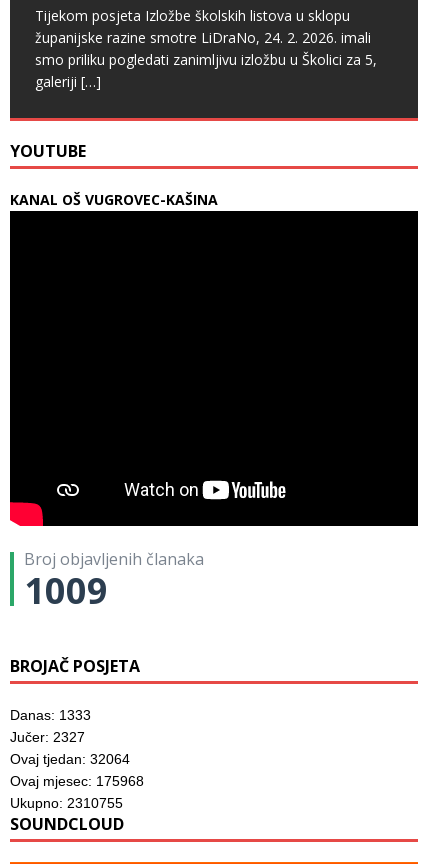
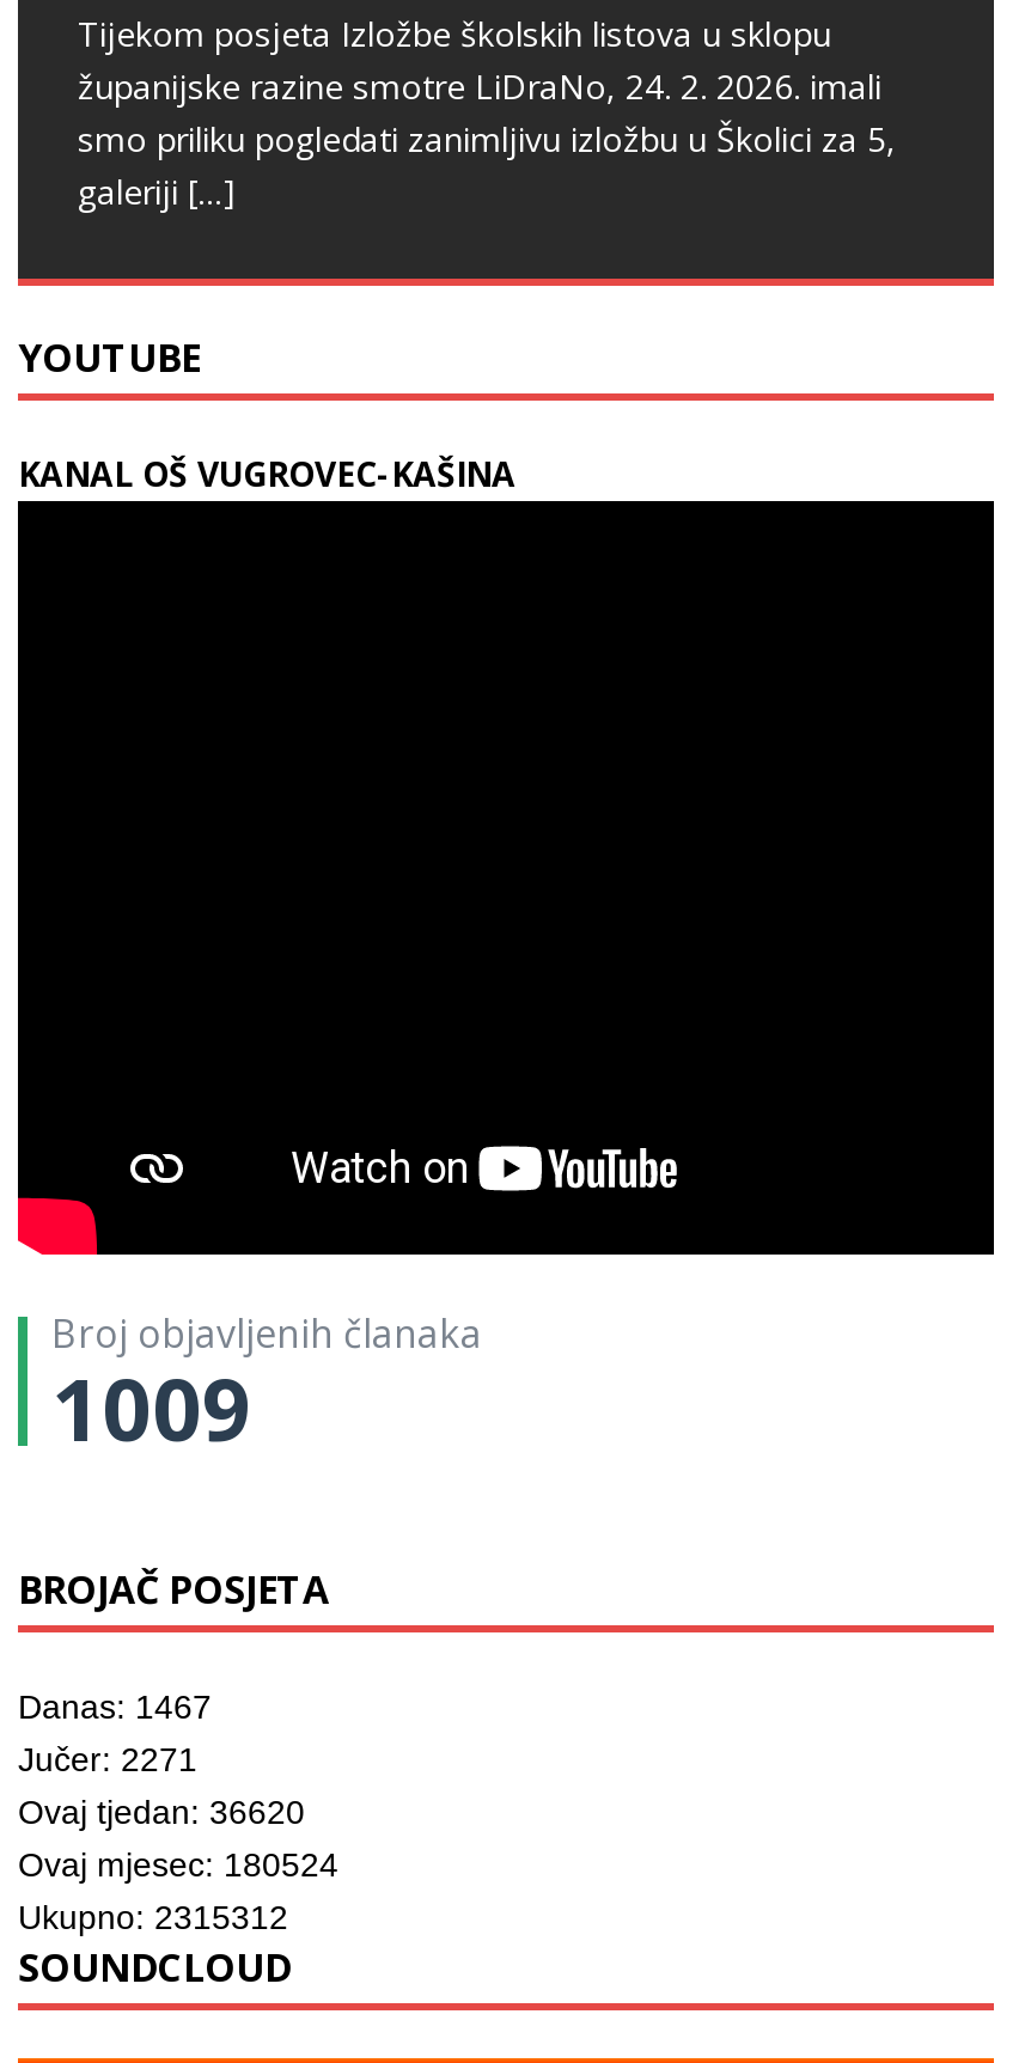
[10,707,91,723] Danas: 1333 -> [18,1687,212,1726] Danas: 1467
[10,729,85,745] Jučer: 2327 -> [18,1740,197,1778] Jučer: 2271
[10,751,130,767] Ovaj tjedan: 32064 -> [18,1793,305,1831] Ovaj tjedan: 36620
[10,773,144,789] Ovaj mjesec: 175968 -> [18,1845,338,1884] Ovaj mjesec: 180524
[10,795,123,811] Ukupno: 2310755 -> [18,1898,288,1936] Ukupno: 2315312

